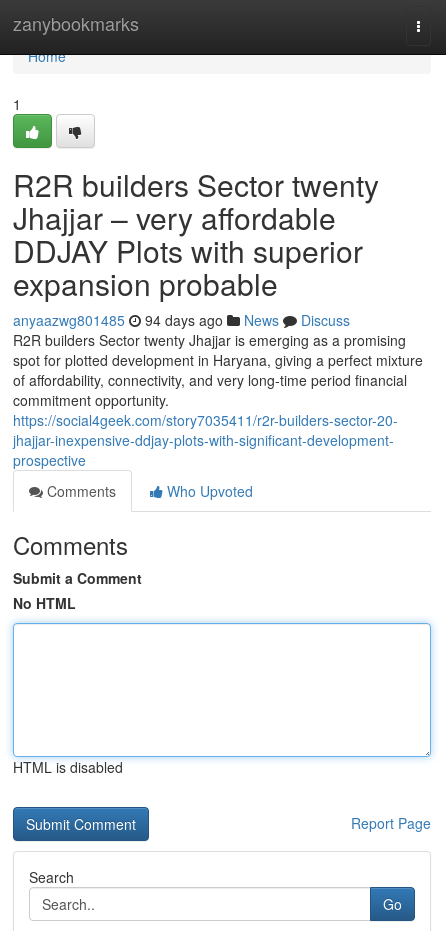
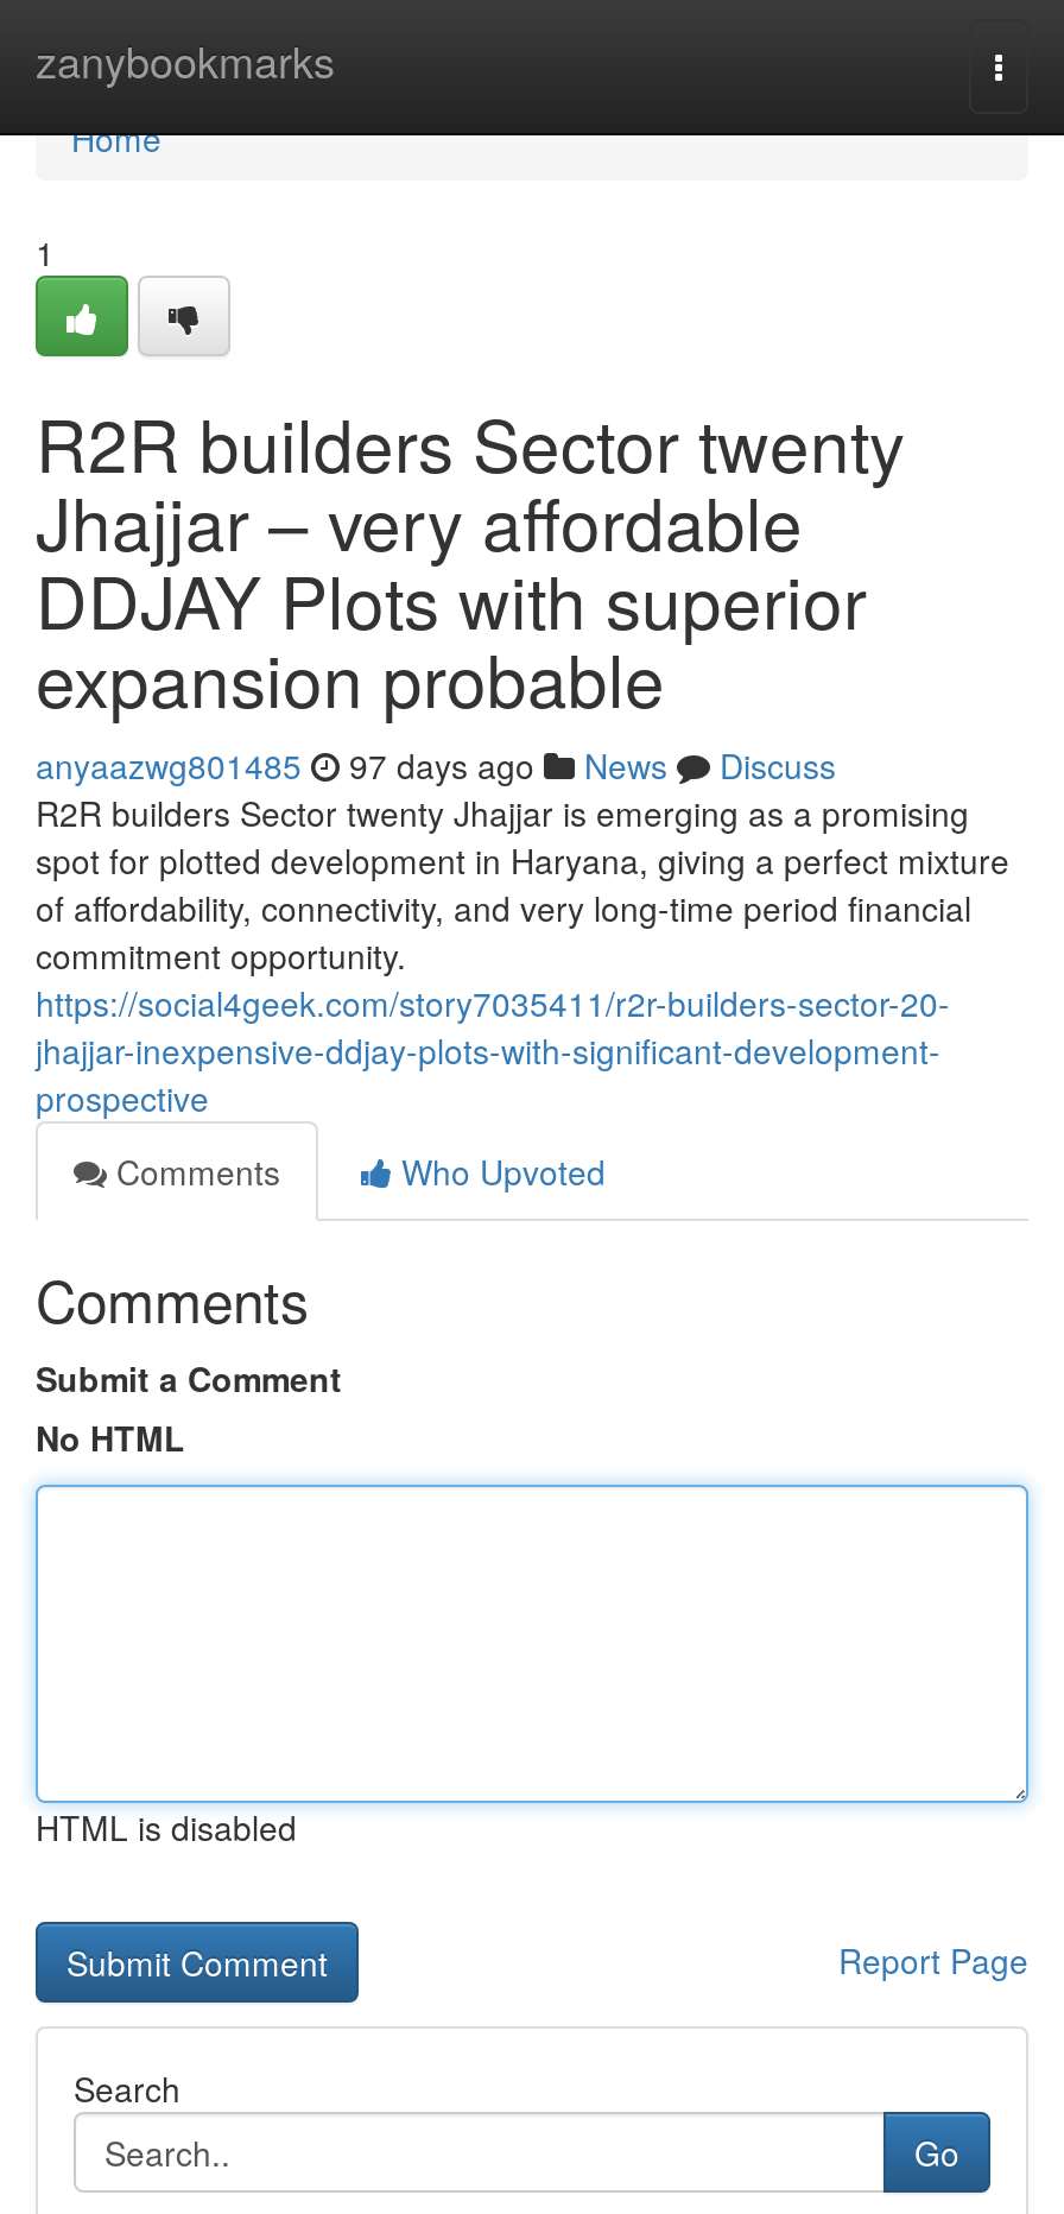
[13,310,350,330] anyaazwg801485 94 days ago News Discuss -> [36,741,836,789] anyaazwg801485 97 days ago News Discuss

